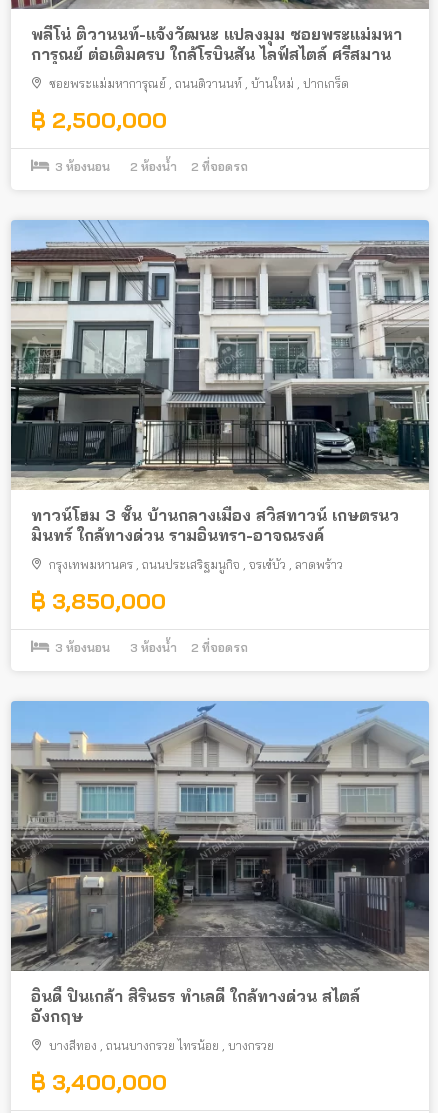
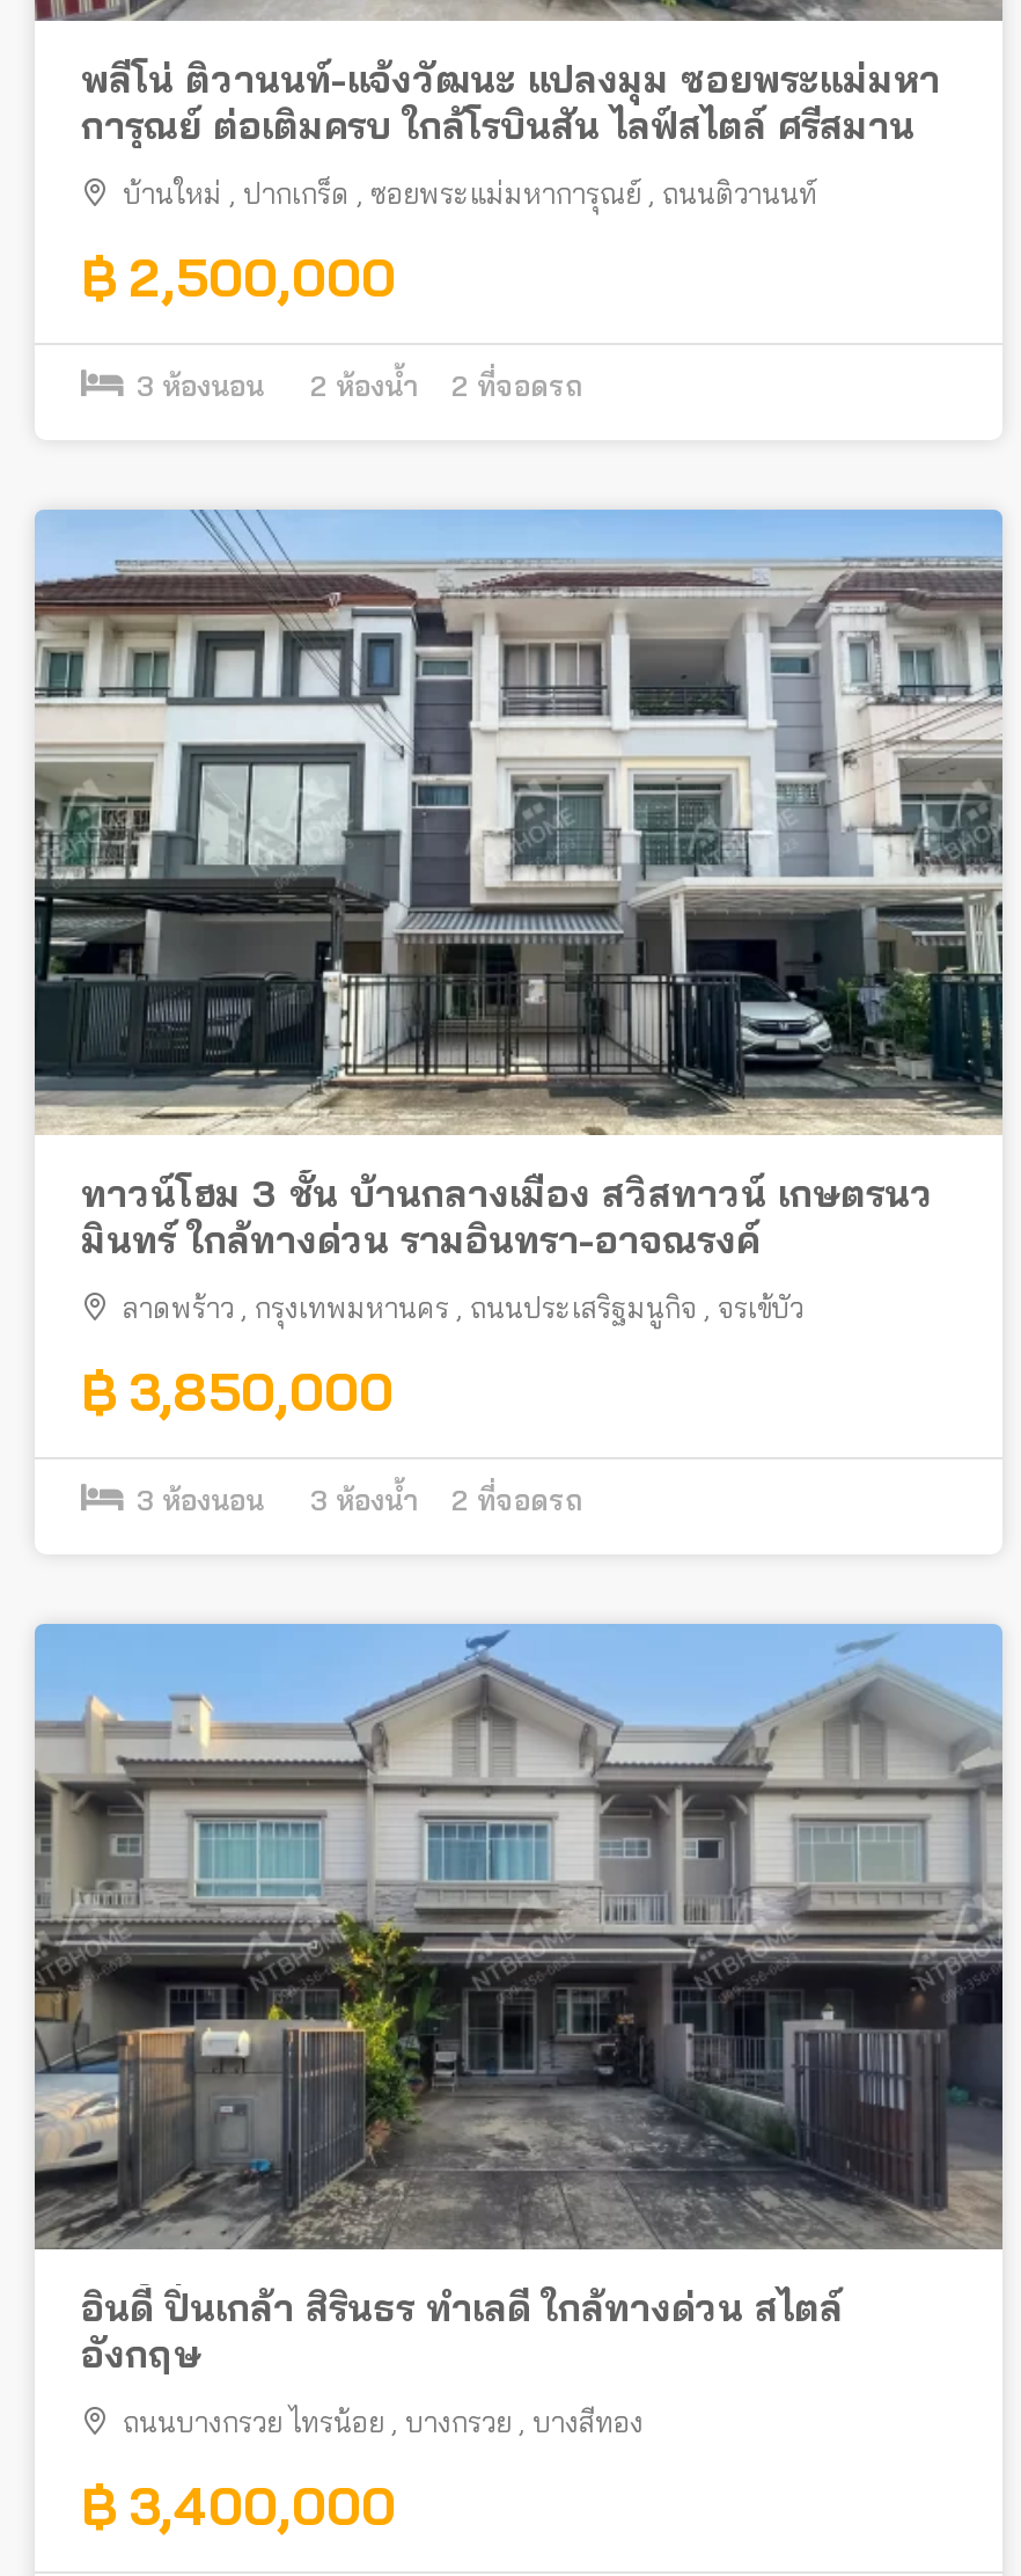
[49,76,349,91] ซอยพระแม่มหาการุณย์ , ถนนติวานนท์ , บ้านใหม่ , ปากเกร็ด -> [123,176,817,210] บ้านใหม่ , ปากเกร็ด , ซอยพระแม่มหาการุณย์ , ถนนติวานนท์
[49,557,343,572] กรุงเทพมหานคร , ถนนประเสริฐมนูกิจ , จรเข้บัว , ลาดพร้าว -> [123,1290,803,1325] ลาดพร้าว , กรุงเทพมหานคร , ถนนประเสริฐมนูกิจ , จรเข้บัว
[49,1038,274,1053] บางสีทอง , ถนนบางกรวย ไทรน้อย , บางกรวย -> [123,2404,644,2439] ถนนบางกรวย ไทรน้อย , บางกรวย , บางสีทอง

